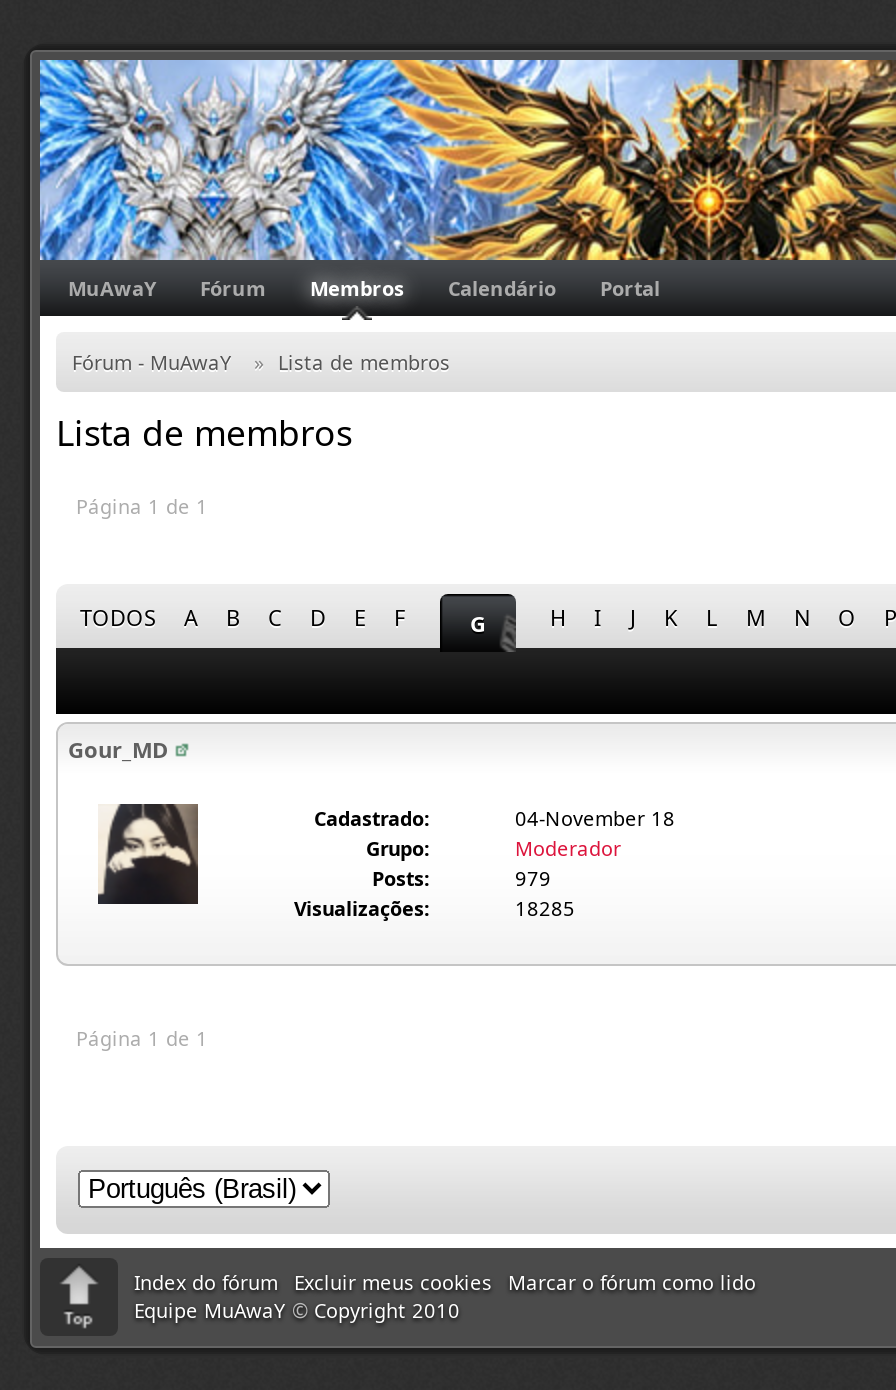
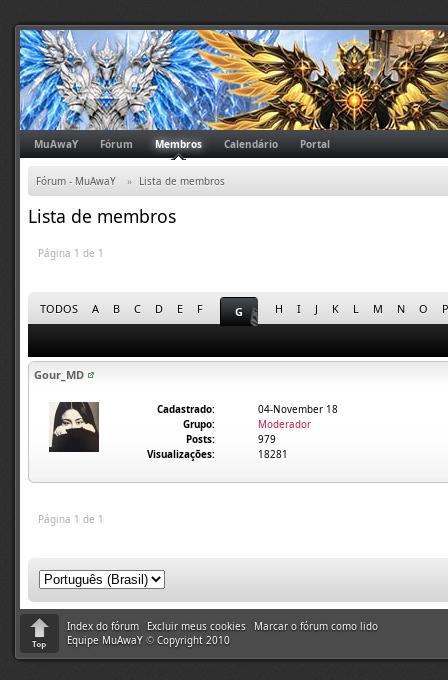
[515,894,575,922] 18285 -> [257,447,287,461] 18281

